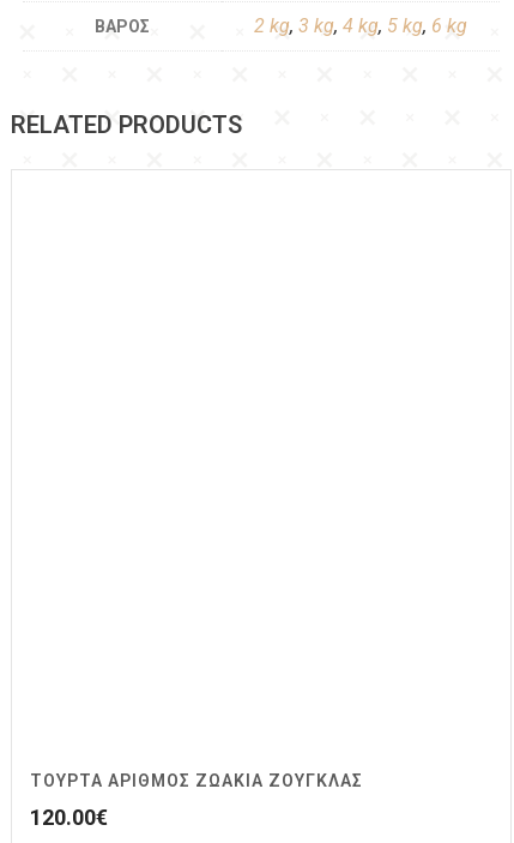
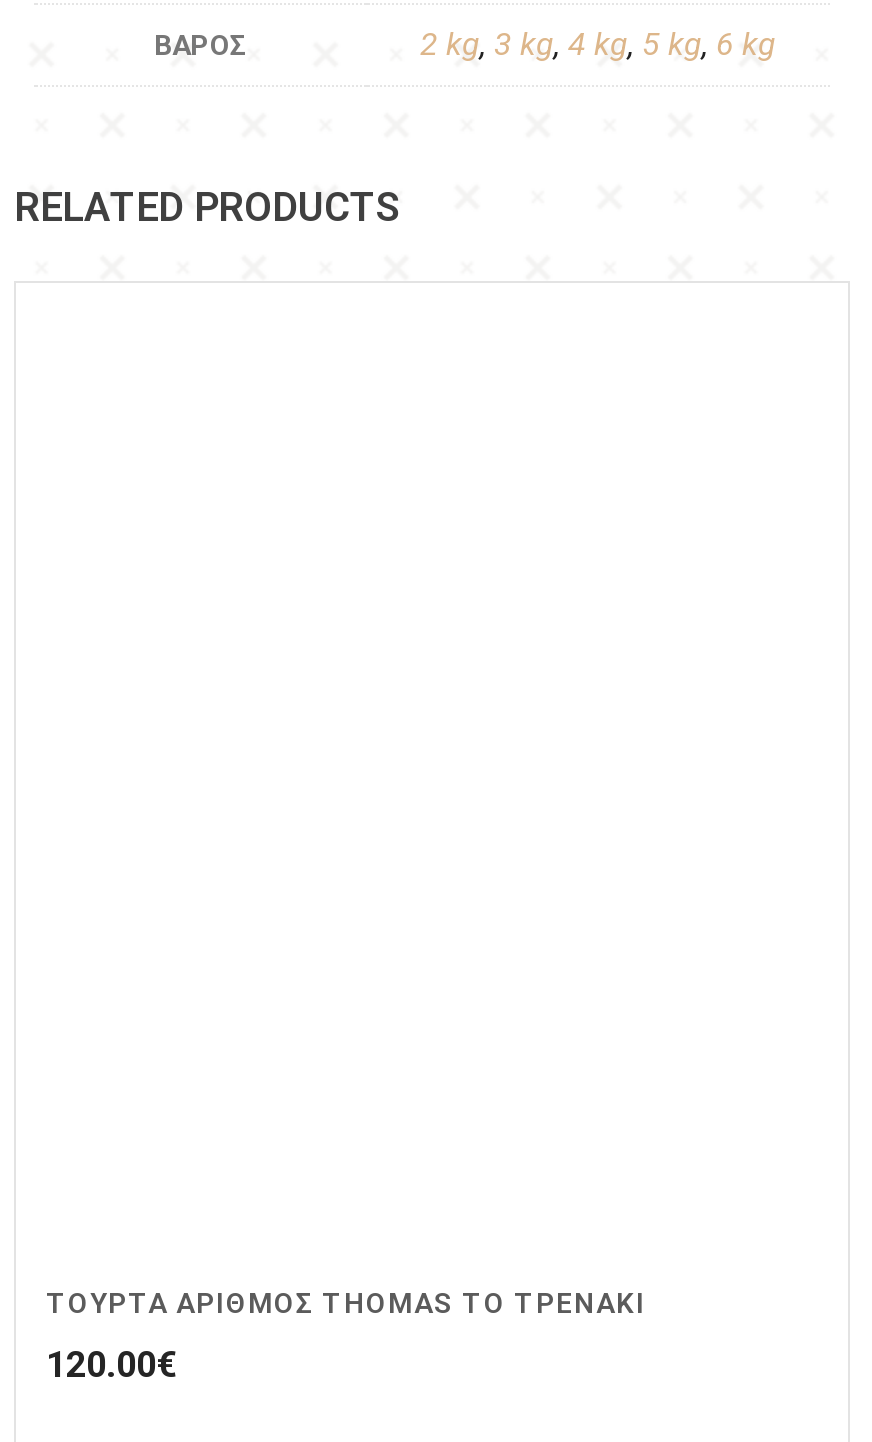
[30,771,363,790] ΤΟΥΡΤΑ ΑΡΙΘΜΟΣ ΖΩΆΚΙΑ ΖΟΥΓΚΛΑΣ -> [46,1286,646,1318] ΤΟΥΡΤΑ ΑΡΙΘΜΟΣ THOMAS ΤΟ ΤΡΕΝΑΚΙ

